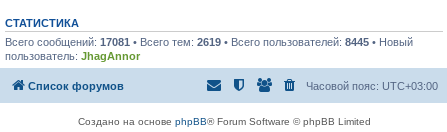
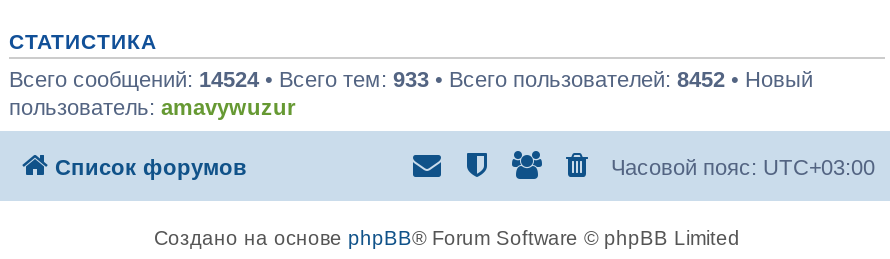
[5,35,413,47] Всего сообщений: 17081 • Всего тем: 2619 • Всего пользователей: 8445 • Новый -> [9,66,813,90] Всего сообщений: 14524 • Всего тем: 933 • Всего пользователей: 8452 • Новый
[5,49,140,61] пользователь: JhagAnnor -> [9,94,295,118] пользователь: amavywuzur

